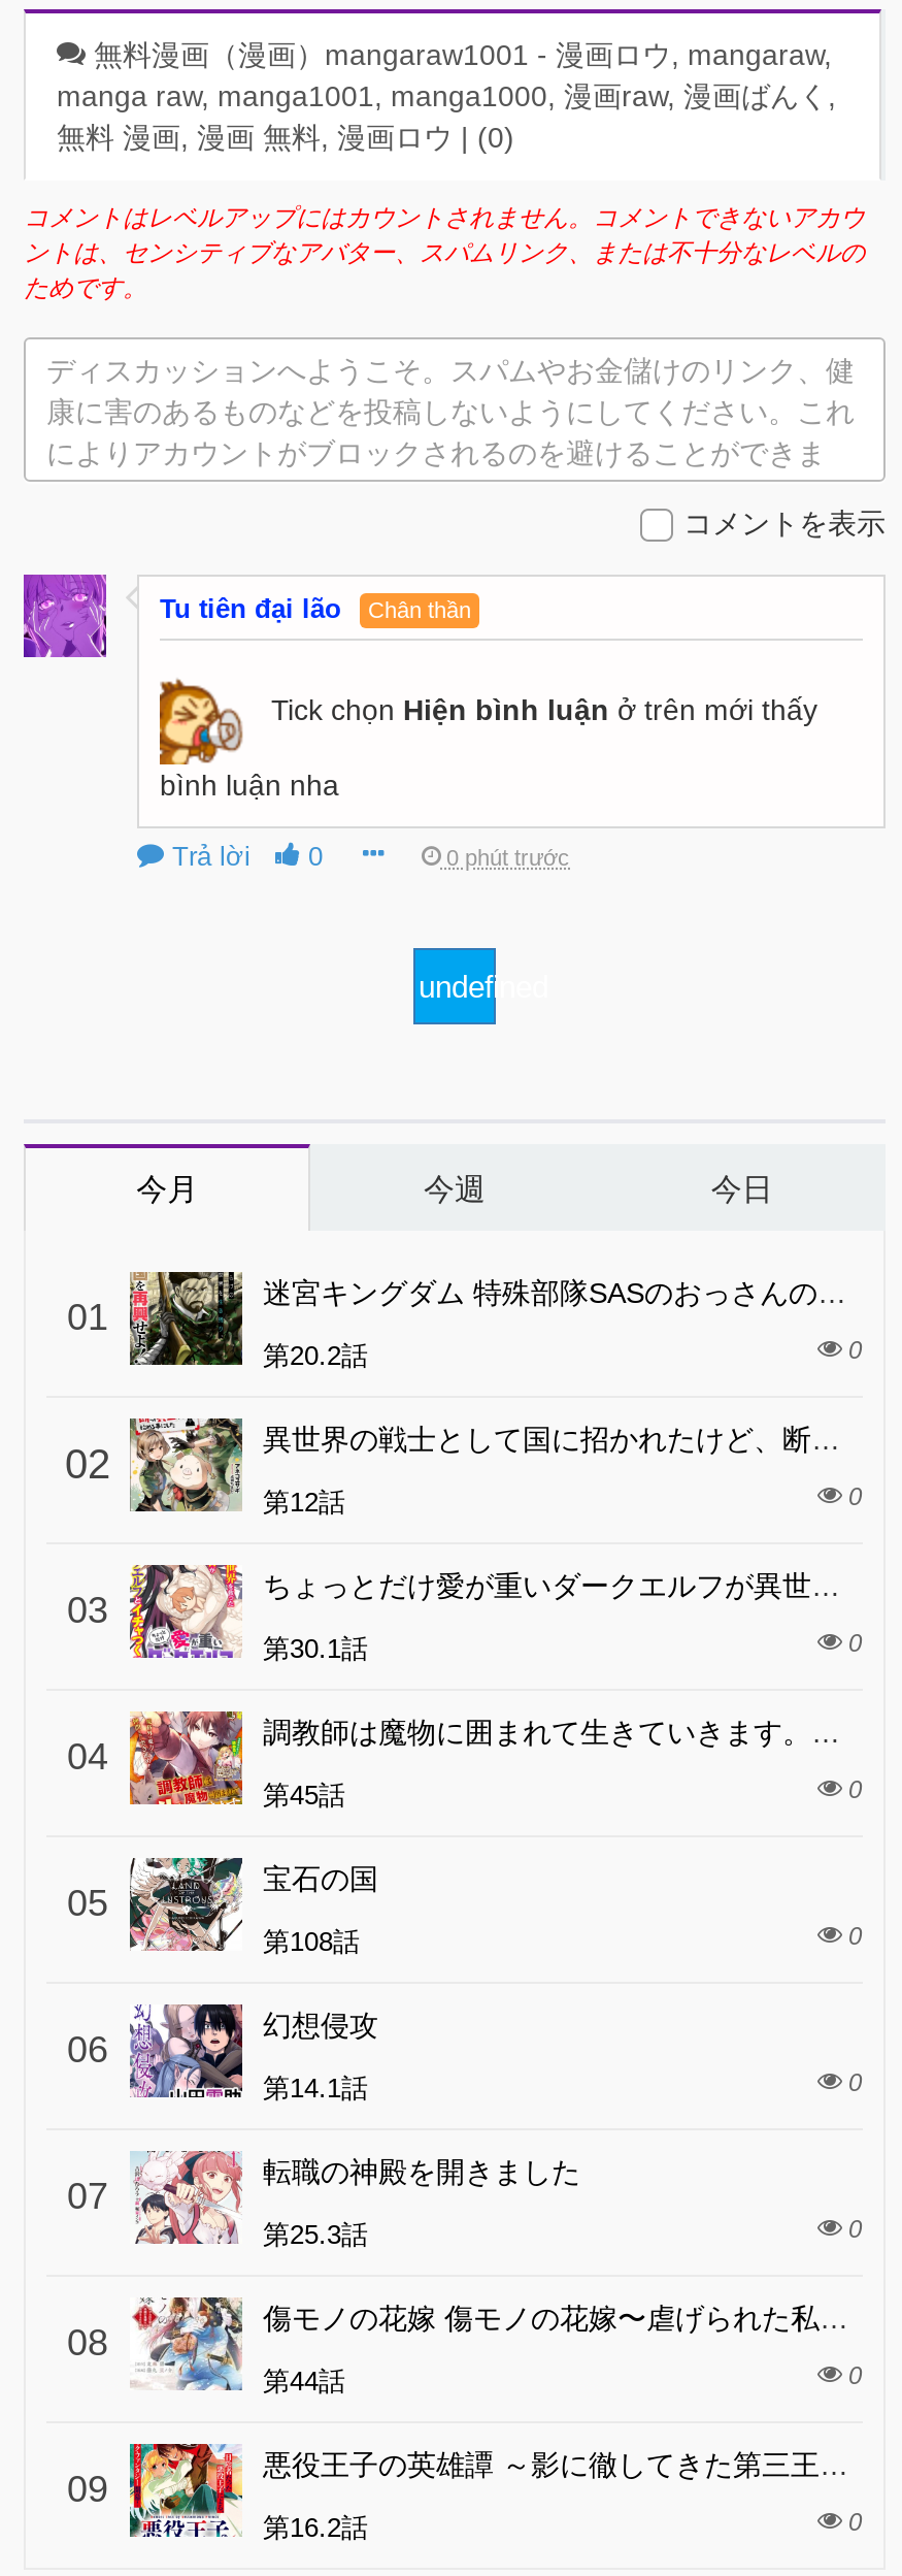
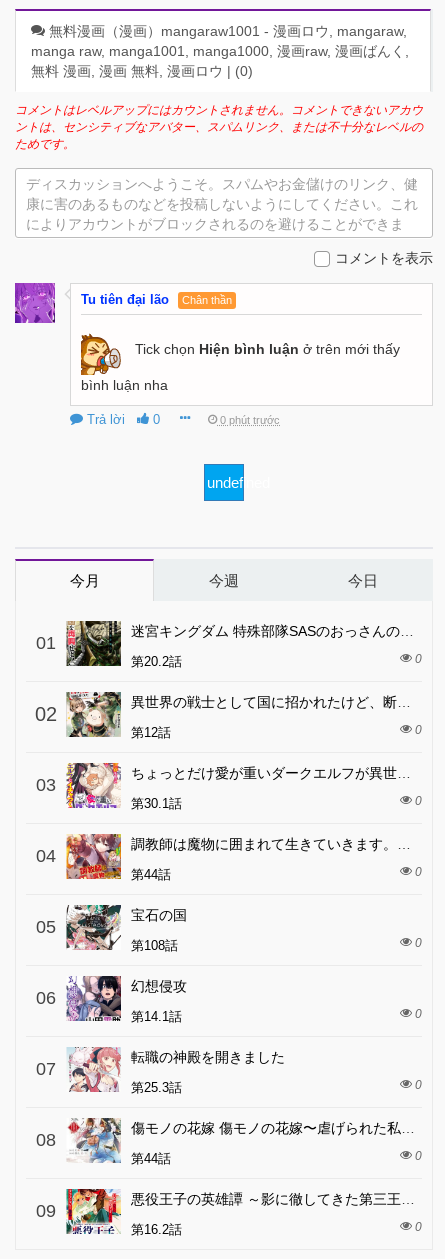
[263,1780,345,1811] 第45話 -> [131,867,171,882] 第44話

